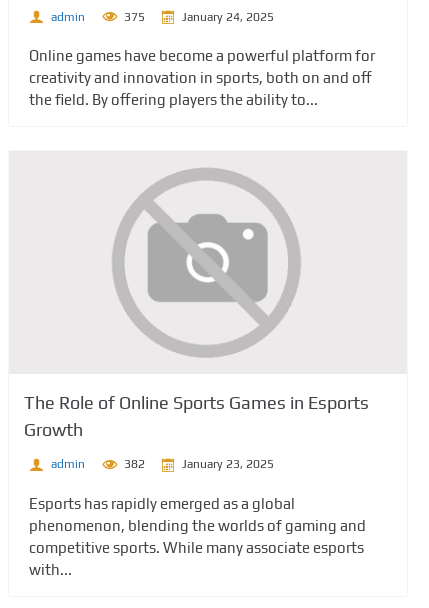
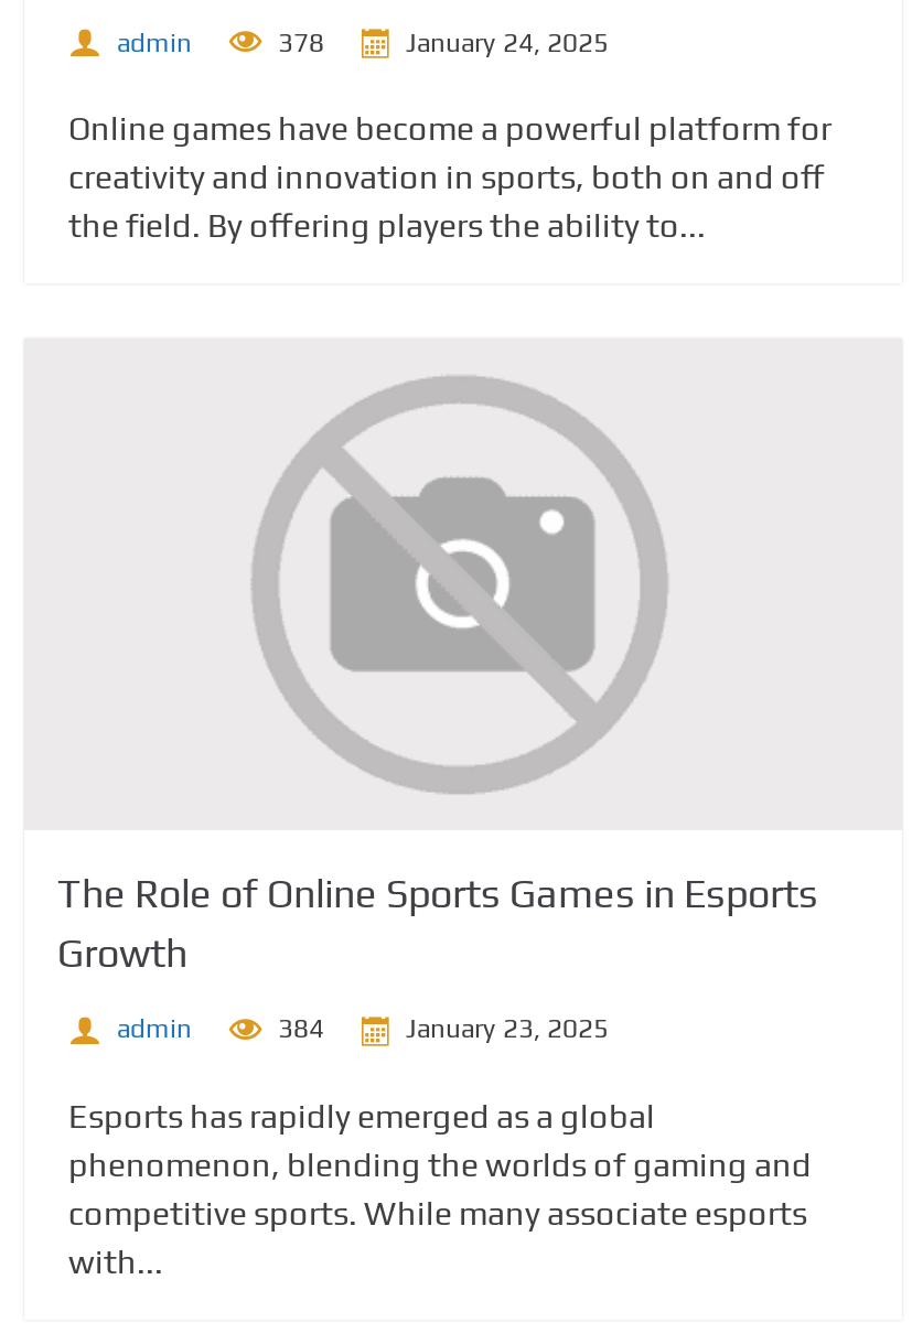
[124,10,145,24] 375 -> [278,27,324,58] 378
[124,457,145,471] 382 -> [278,1014,324,1045] 384

